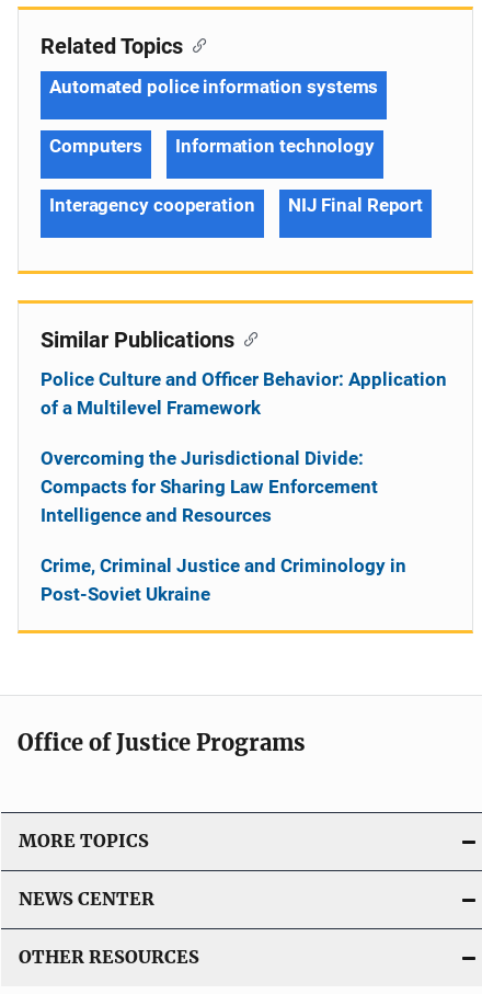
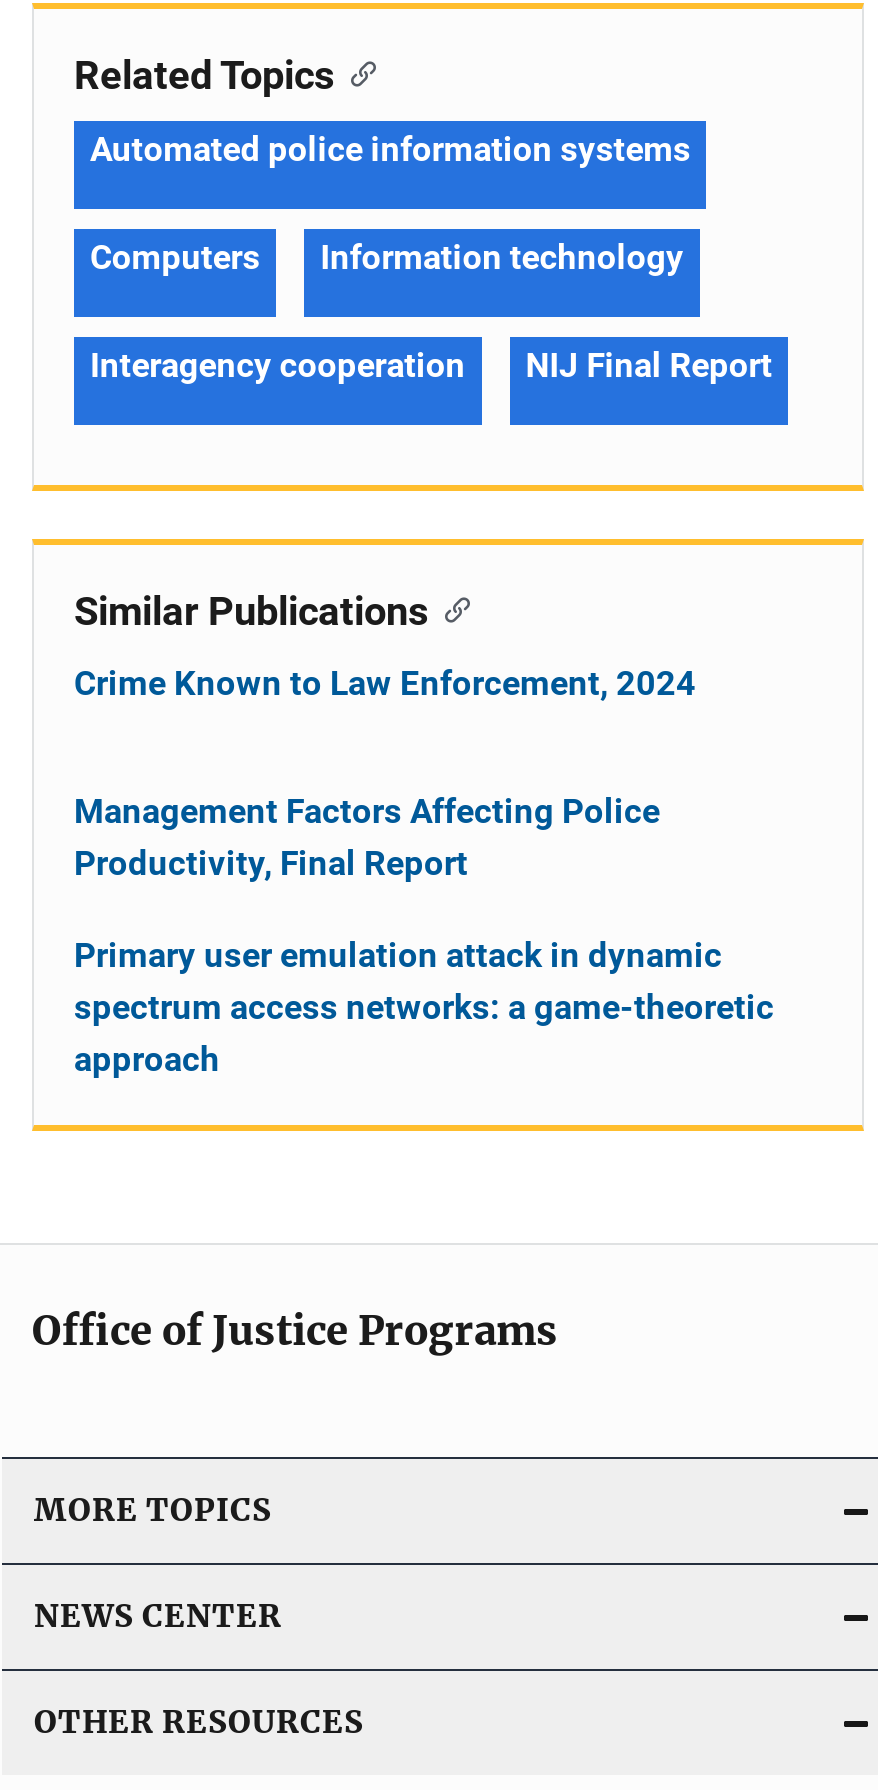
[41,368,447,418] Police Culture and Officer Behavior: Application | of a Multilevel Framework -> [74,663,696,703] Crime Known to Law Enforcement, 2024
[41,447,378,526] Overcoming the Jurisdictional Divide: | Compacts for Sharing Law Enforcement | Intelligence and Resources -> [74,791,660,883] Management Factors Affecting Police | Productivity, Final Report
[41,554,406,605] Crime, Criminal Justice and Criminology in | Post-Soviet Ukraine -> [74,935,774,1079] Primary user emulation attack in dynamic | spectrum access networks: a game-theoretic | approach

